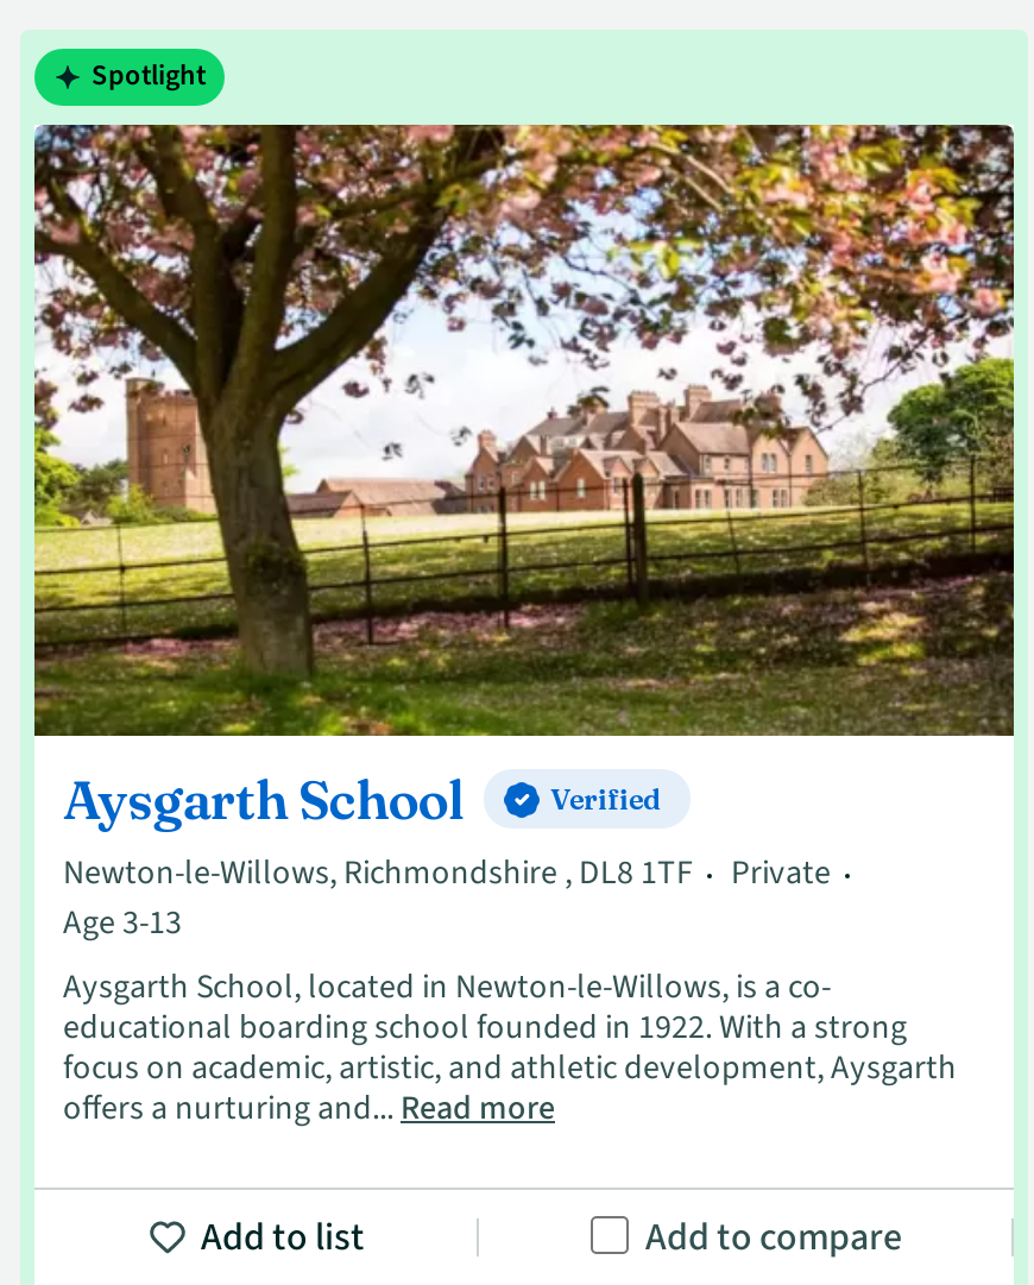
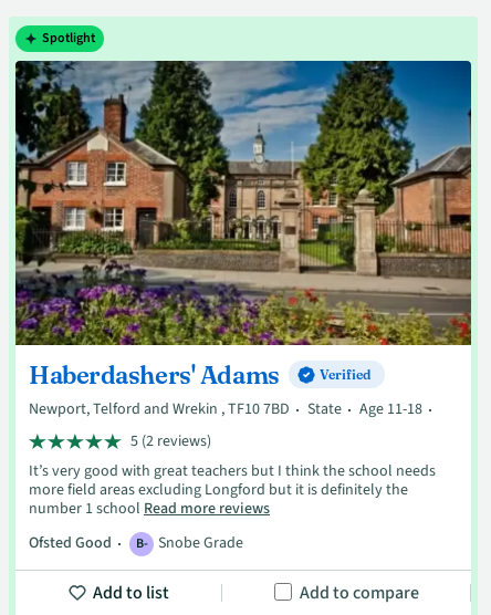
[32,122,1016,833] [image] | Aysgarth School -> [14,60,472,390] [image] | Haberdashers' Adams
[63,850,957,1133] Newton-le-Willows, Richmondshire , DL8 1TF | Private | Age 3-13 | Aysgarth School, located in Newton-le-Willows, is a co- | educational boarding school founded in 1922. With a strong | focus on academic, artistic, and athletic development, Aysgarth | offers a nurturing and... Read more -> [29,398,436,555] Newport, Telford and Wrekin , TF10 7BD | State | Age 11-18 | 5 (2 reviews) | It’s very good with great teachers but I think the school needs | more field areas excluding Longford but it is definitely the | number 1 school Read more reviews | Ofsted Good | B- Snobe Grade

